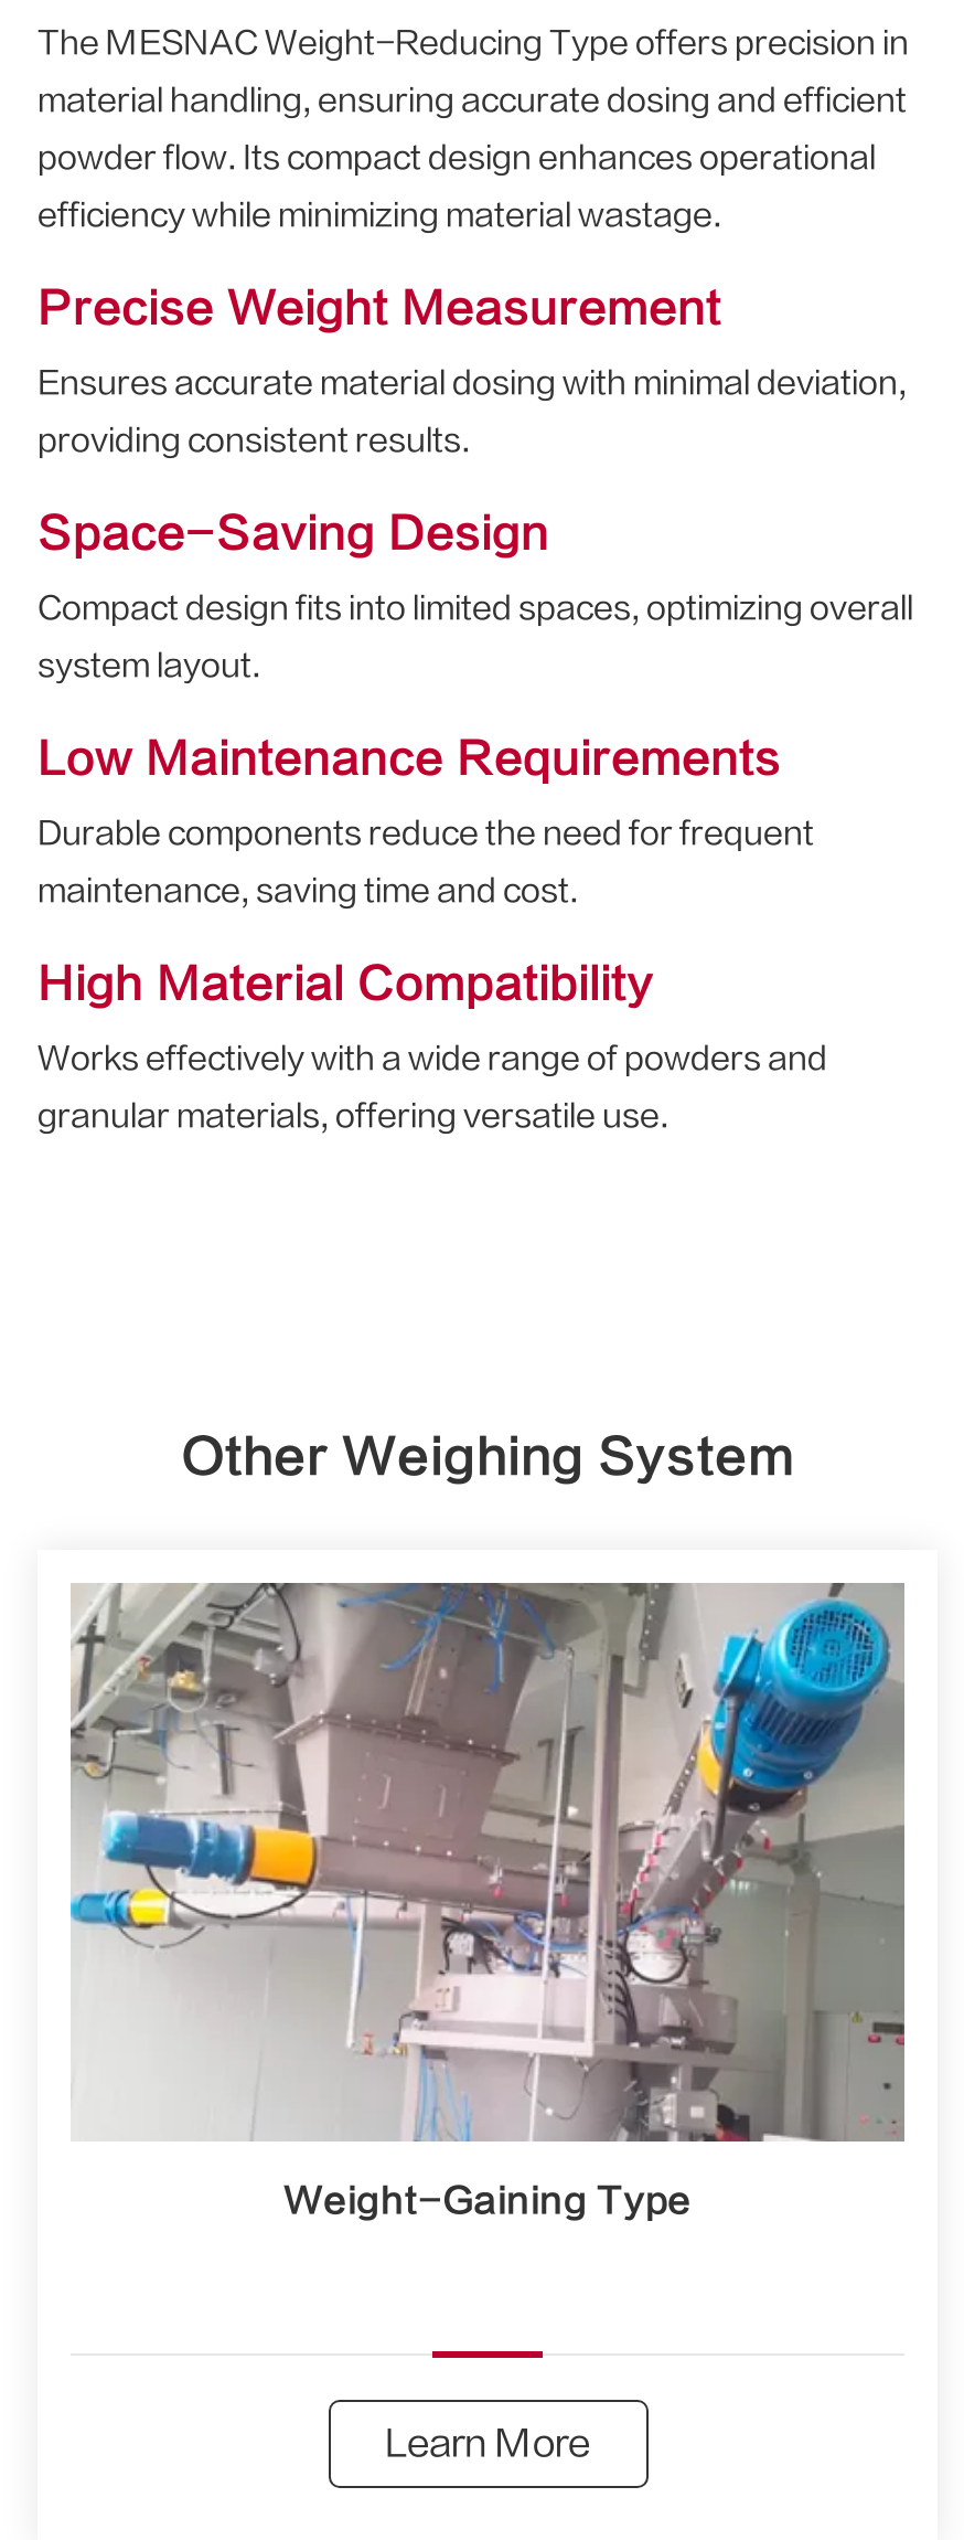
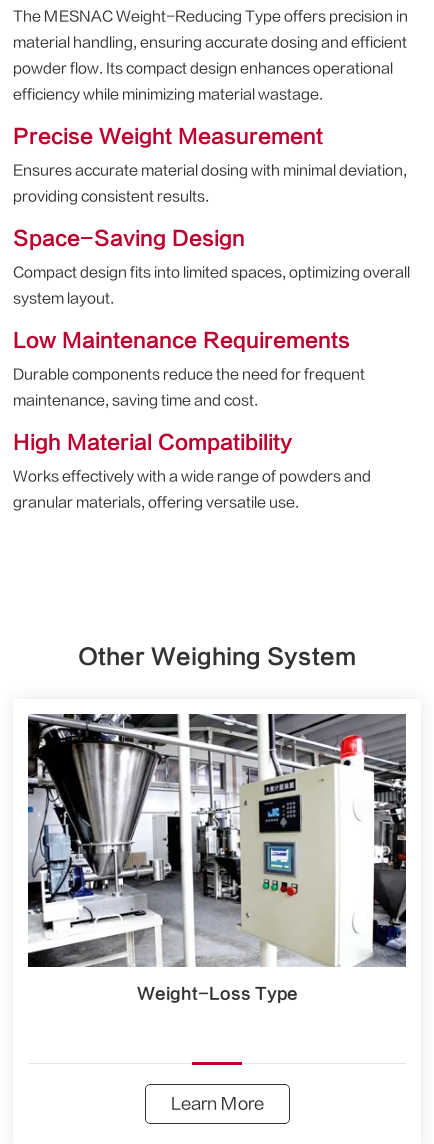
[68,1581,907,2221] [image] | Weight-Gaining Type -> [27,713,407,1003] [image] | Weight-Loss Type

